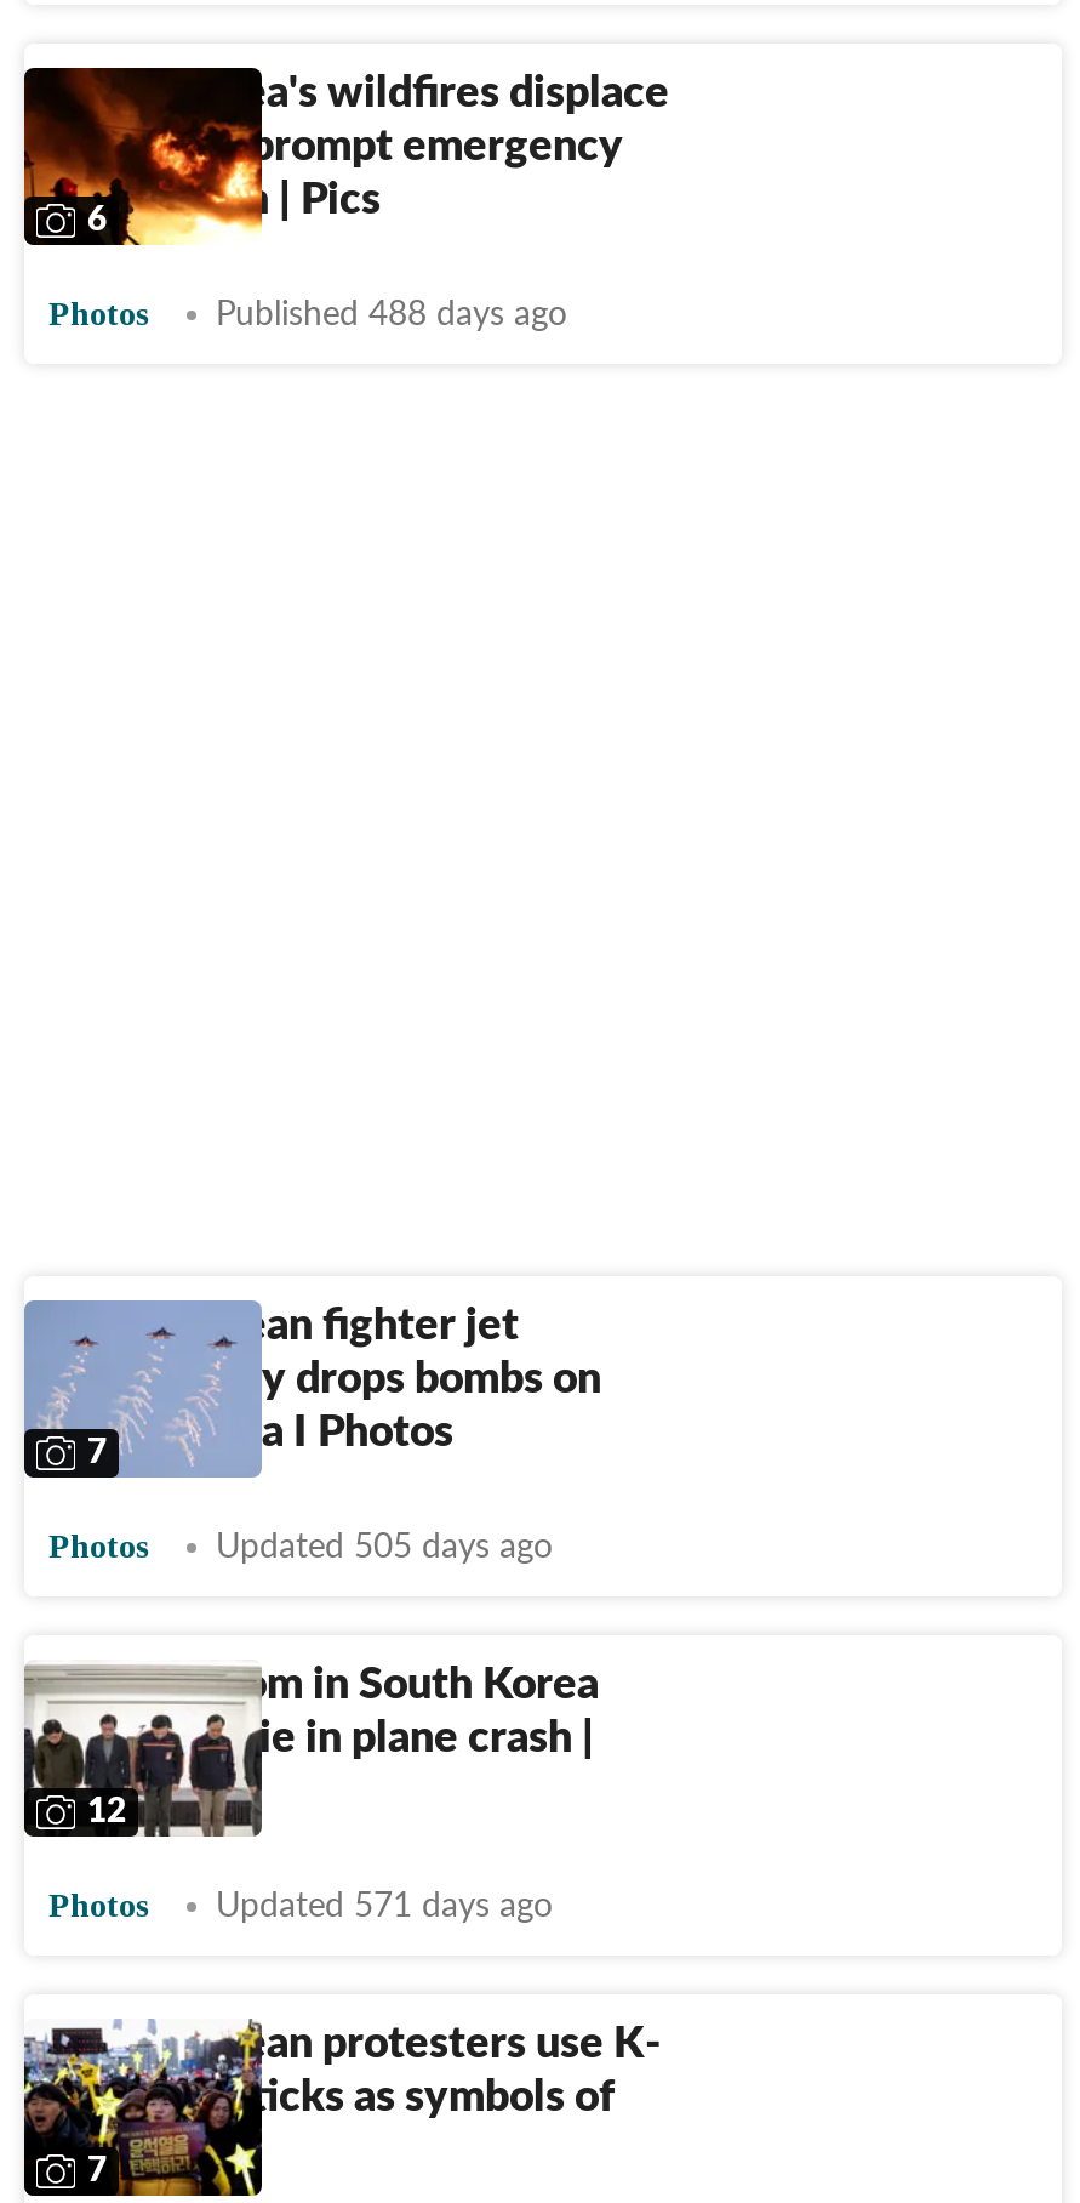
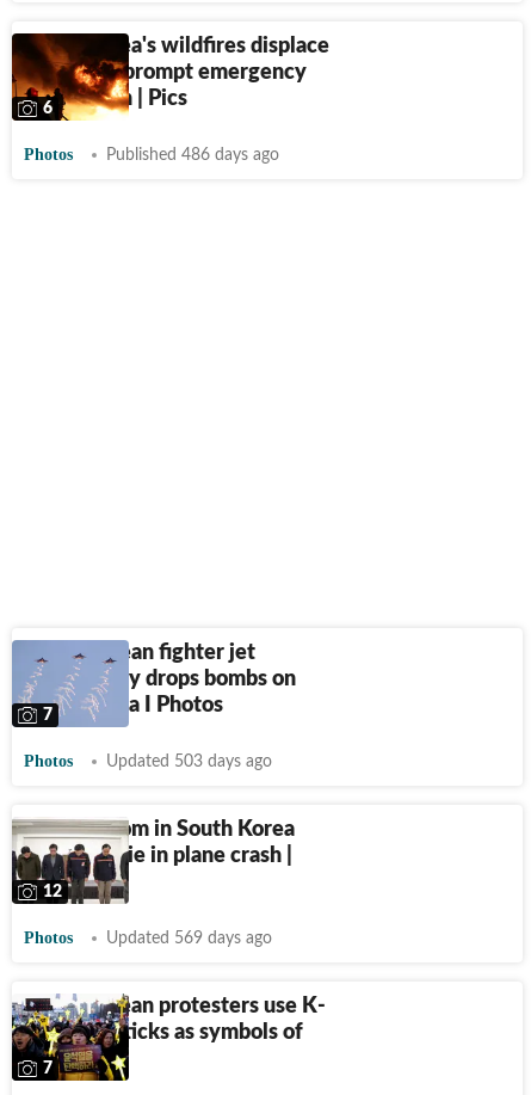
[216,298,567,332] Published 488 days ago -> [106,147,279,164] Published 486 days ago
[216,1531,553,1565] Updated 505 days ago -> [106,753,272,770] Updated 503 days ago
[216,1890,553,1924] Updated 571 days ago -> [106,930,272,947] Updated 569 days ago

